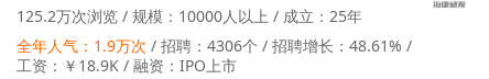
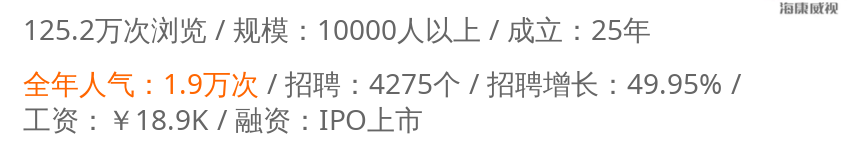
[161,35,258,56] 招聘：4306个 -> [285,64,461,102] 招聘：4275个
[272,35,402,56] 招聘增长：48.61% -> [487,64,723,102] 招聘增长：49.95%

